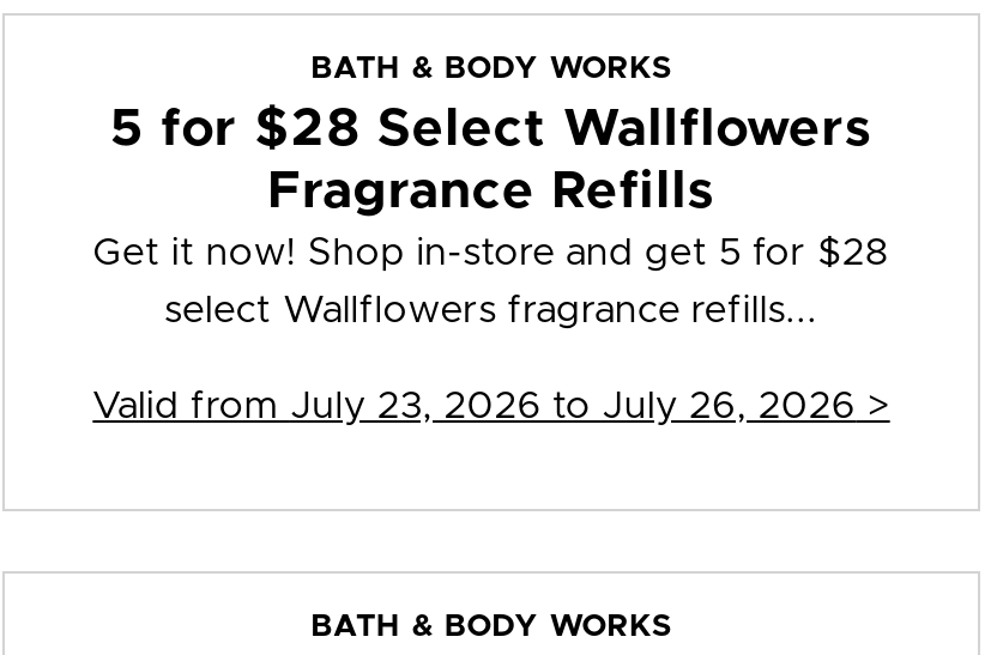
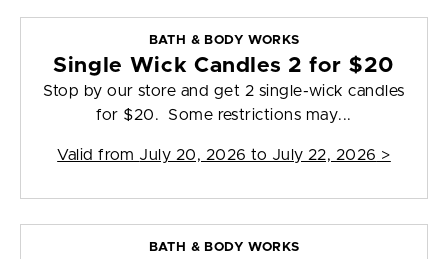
[93,105,890,272] 5 for $28 Select Wallflowers | Fragrance Refills | Get it now! Shop in-store and get 5 for $28 -> [43,55,405,99] Single Wick Candles 2 for $20 | Stop by our store and get 2 single-wick candles
[164,291,818,330] select Wallflowers fragrance refills... -> [96,107,352,123] for $20. Some restrictions may...
[93,387,890,426] Valid from July 23, 2026 to July 26, 2026 > -> [57,147,391,163] Valid from July 20, 2026 to July 22, 2026 >

